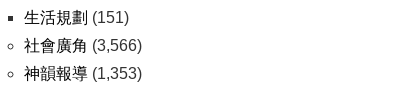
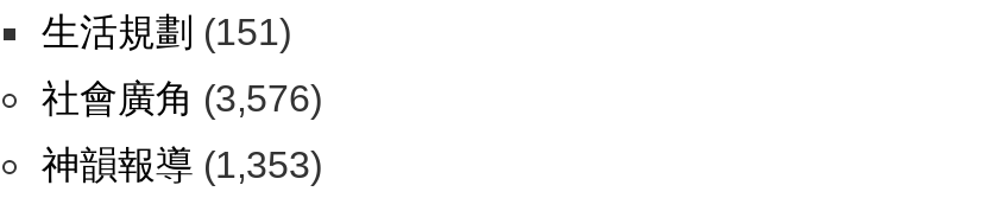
[24,37,142,54] 社會廣角(3,566) -> [42,78,322,119] 社會廣角(3,576)

